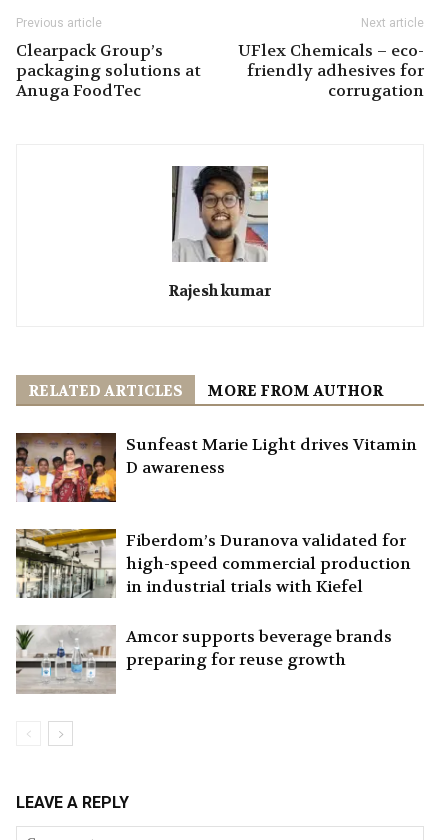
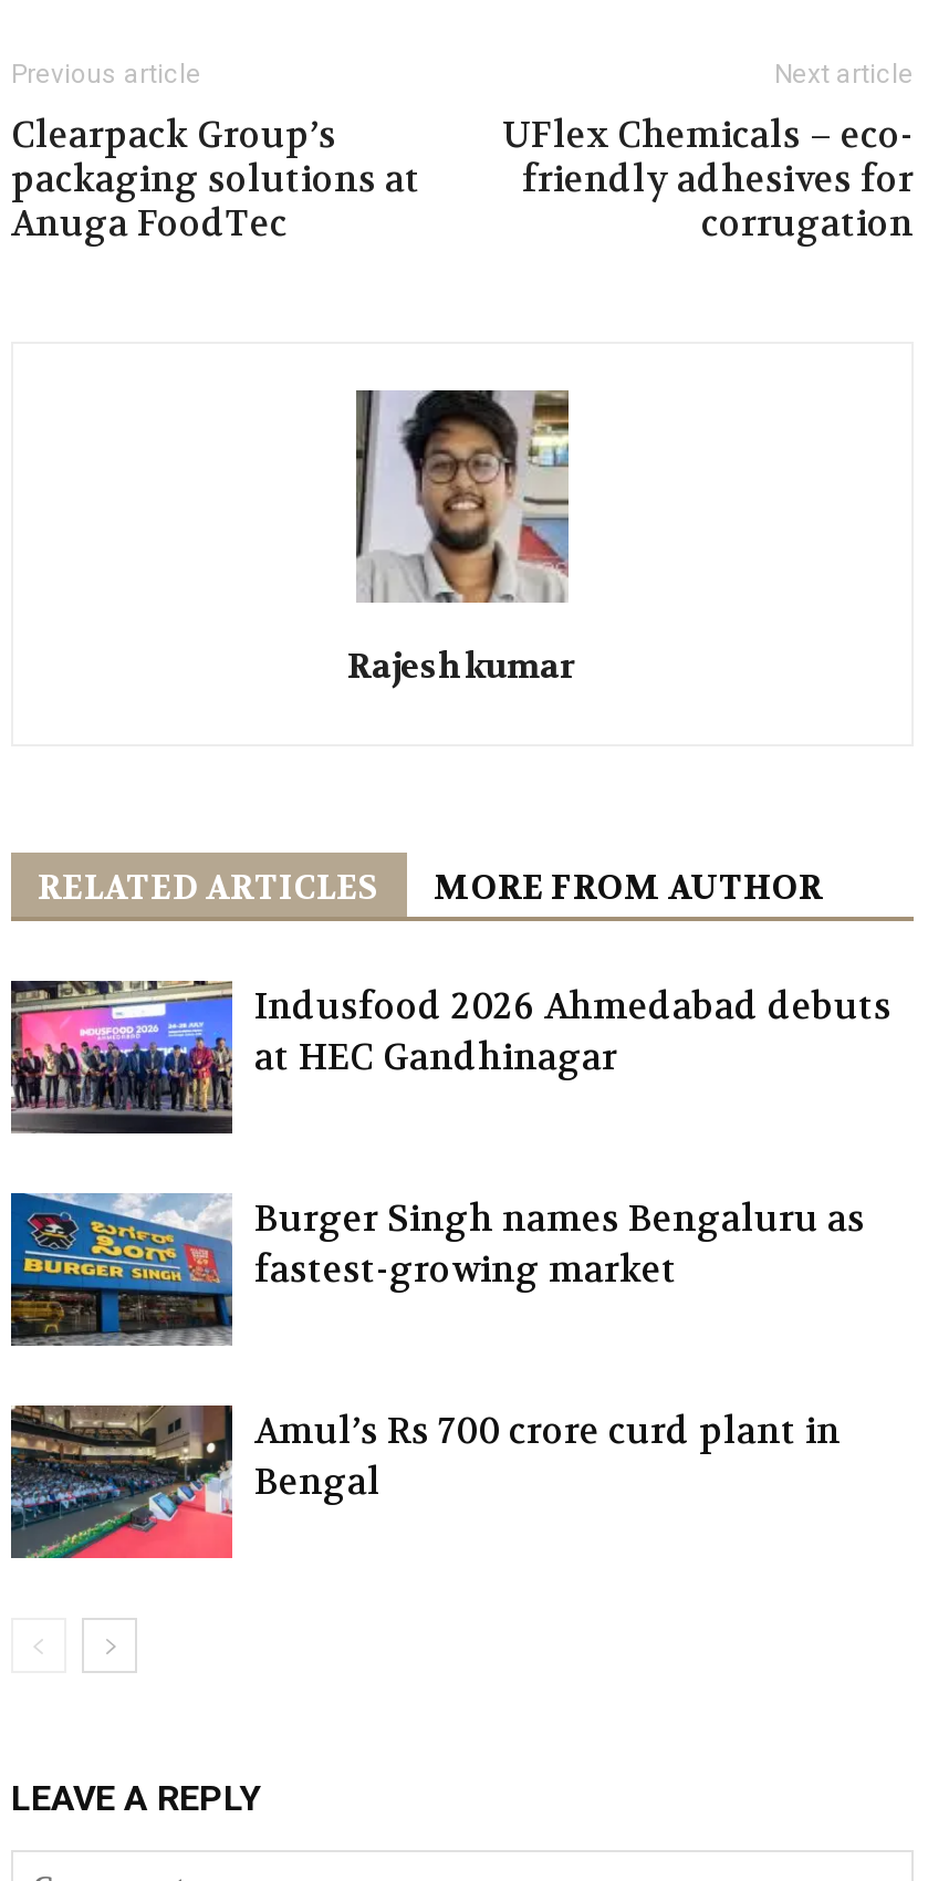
[15,433,417,503] [image] | Sunfeast Marie Light drives Vitamin | D awareness -> [9,979,891,1136] [image] | Indusfood 2026 Ahmedabad debuts | at HEC Gandhinagar
[15,528,411,599] [image] | Fiberdom’s Duranova validated for | high-speed commercial production | in industrial trials with Kiefel -> [9,1191,865,1346] [image] | Burger Singh names Bengaluru as | fastest-growing market
[15,625,392,695] [image] | Amcor supports beverage brands | preparing for reuse growth -> [9,1403,841,1560] [image] | Amul’s Rs 700 crore curd plant in | Bengal

